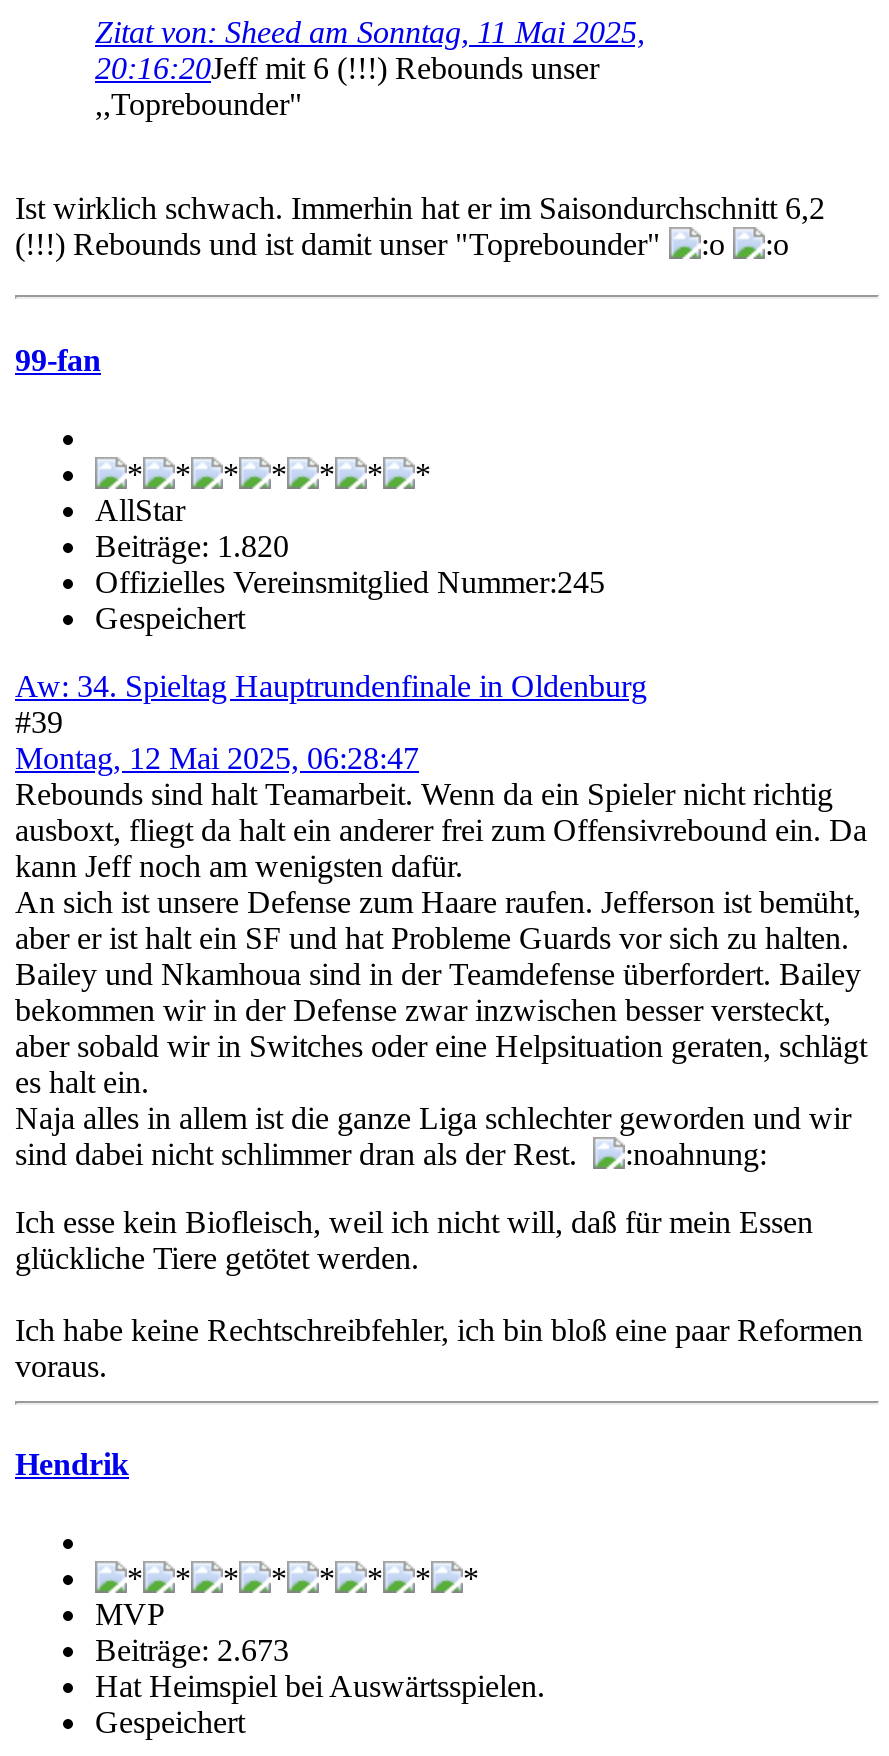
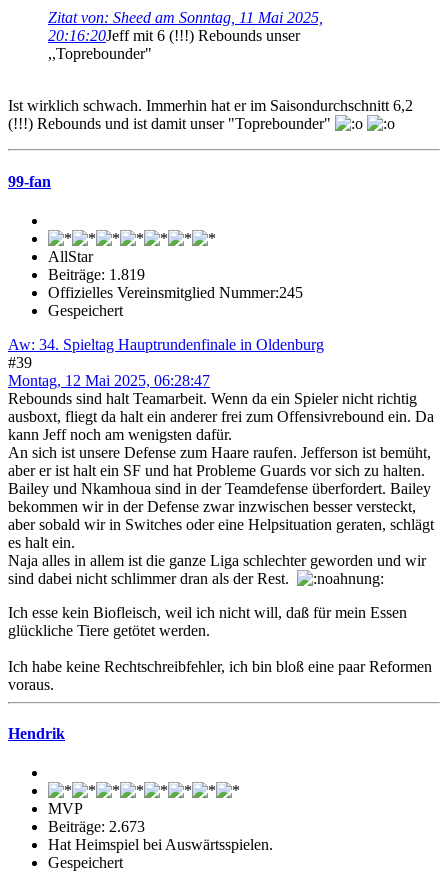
[95,529,289,563] Beiträge: 1.820 -> [48,266,145,283] Beiträge: 1.819

